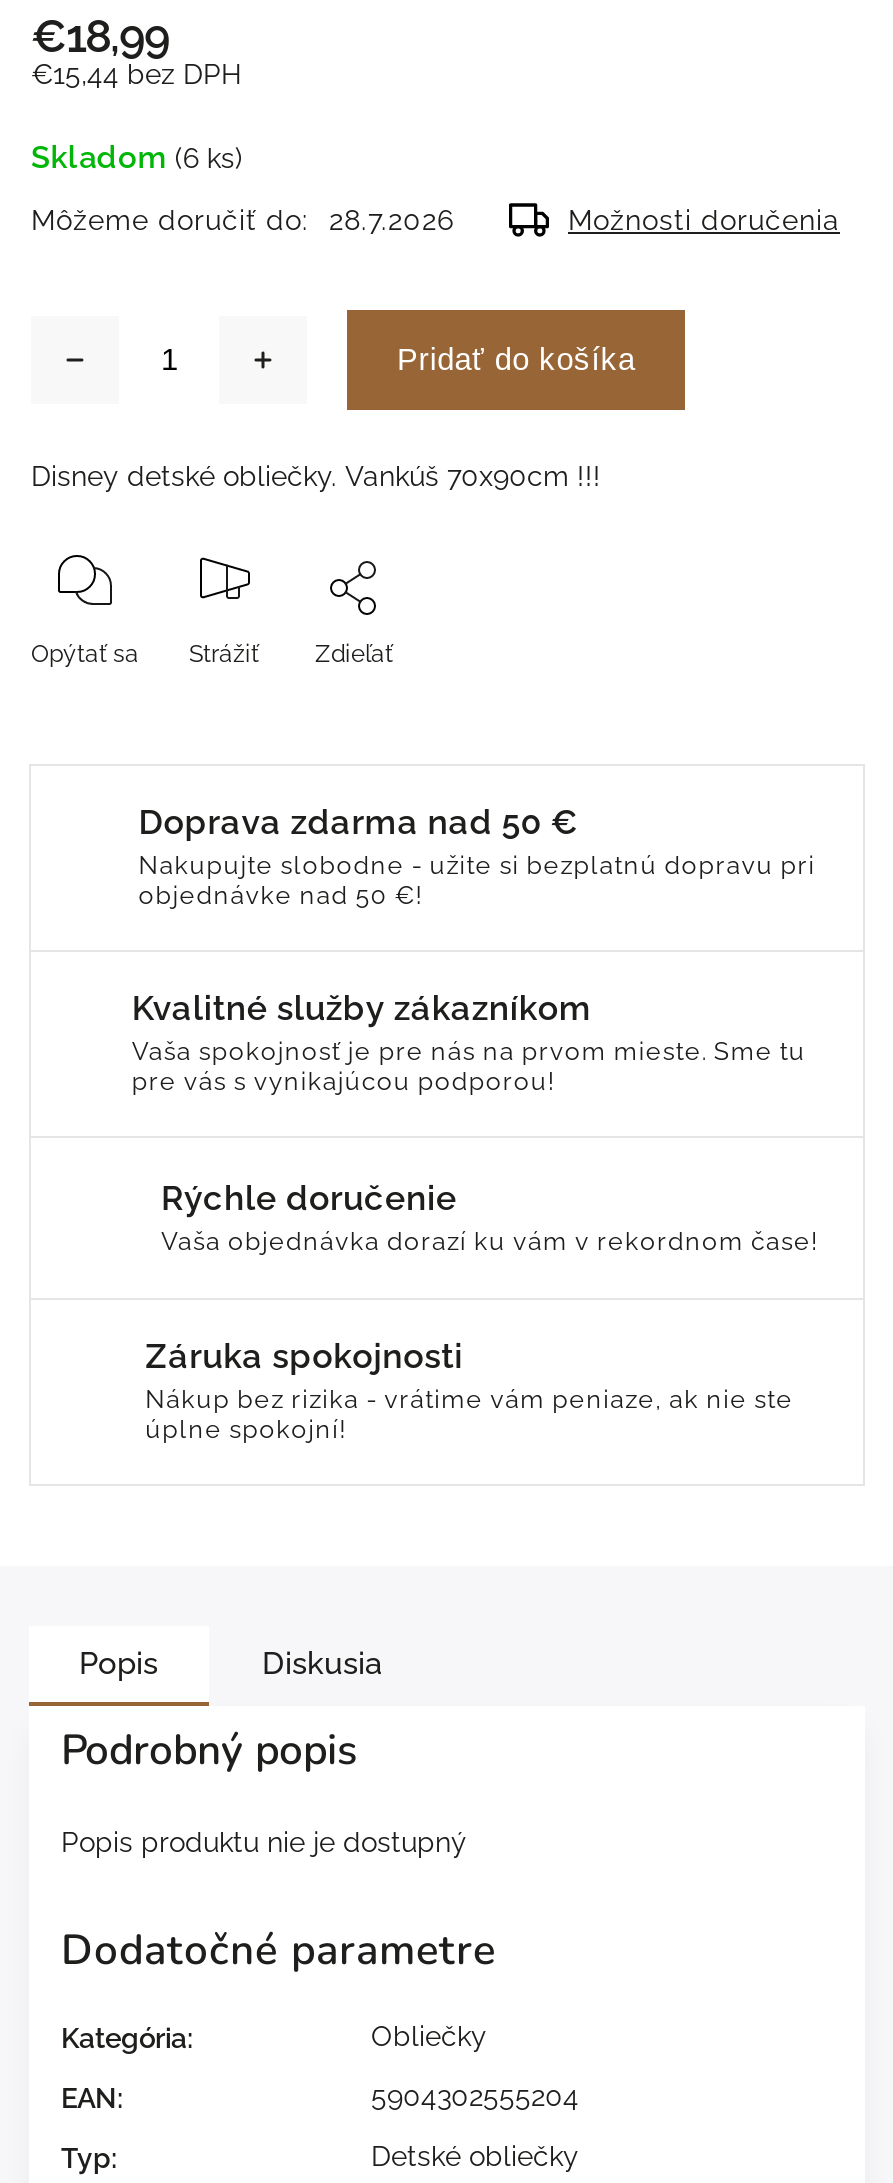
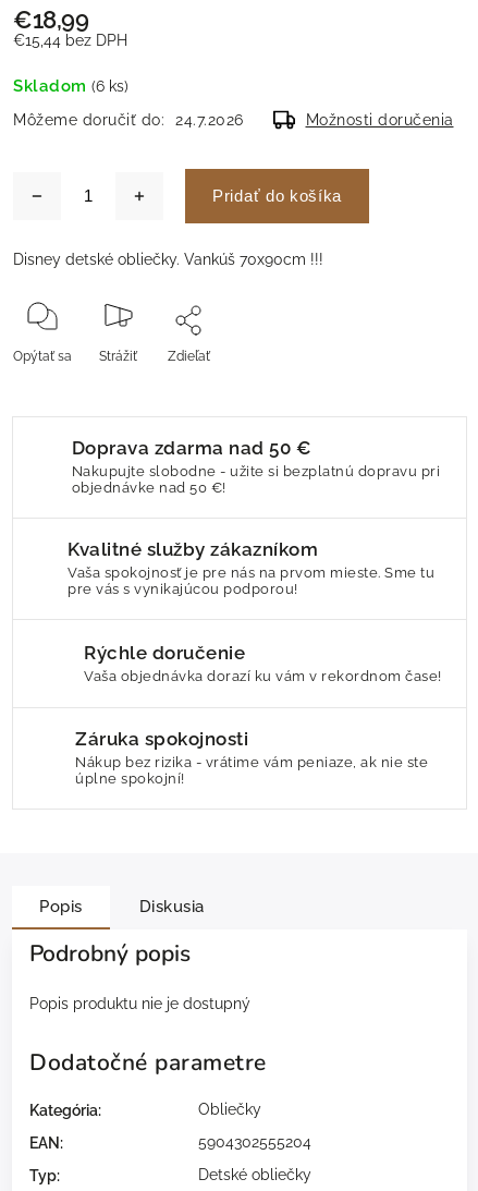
[31,204,454,236] Môžeme doručiť do: 28.7.2026 -> [13,111,243,129] Môžeme doručiť do: 24.7.2026

